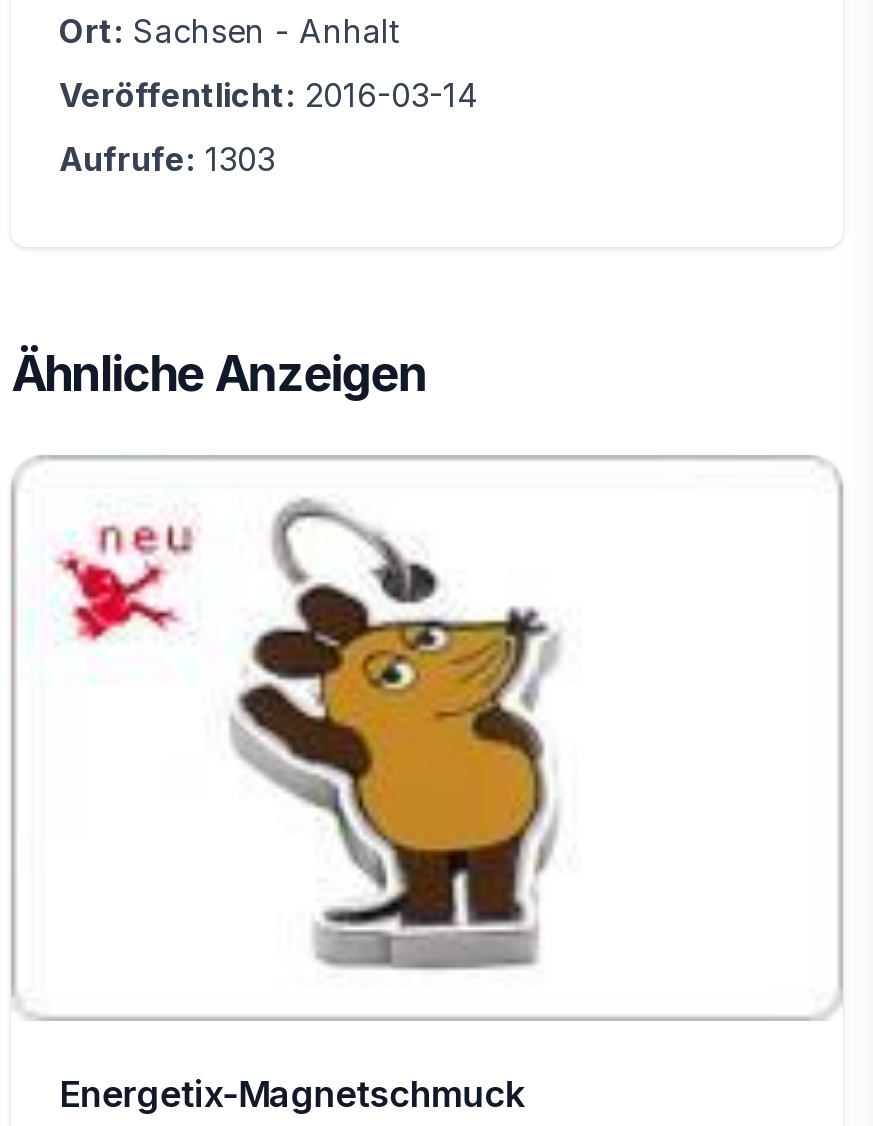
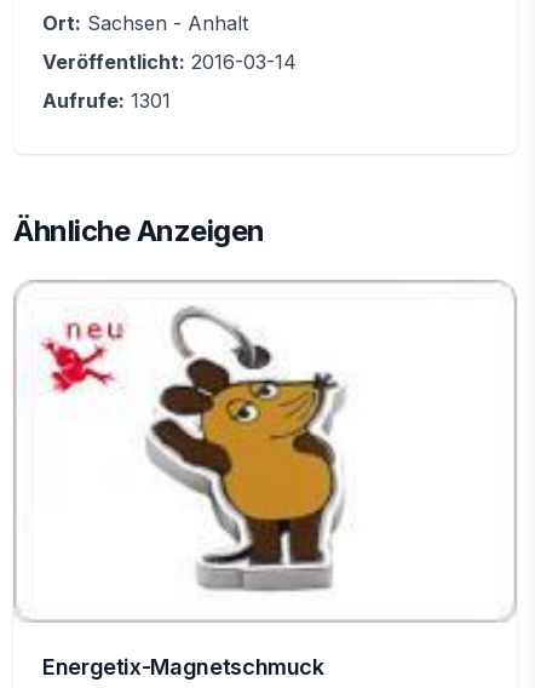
[59,138,275,178] Aufrufe: 1303 -> [42,88,171,112] Aufrufe: 1301

